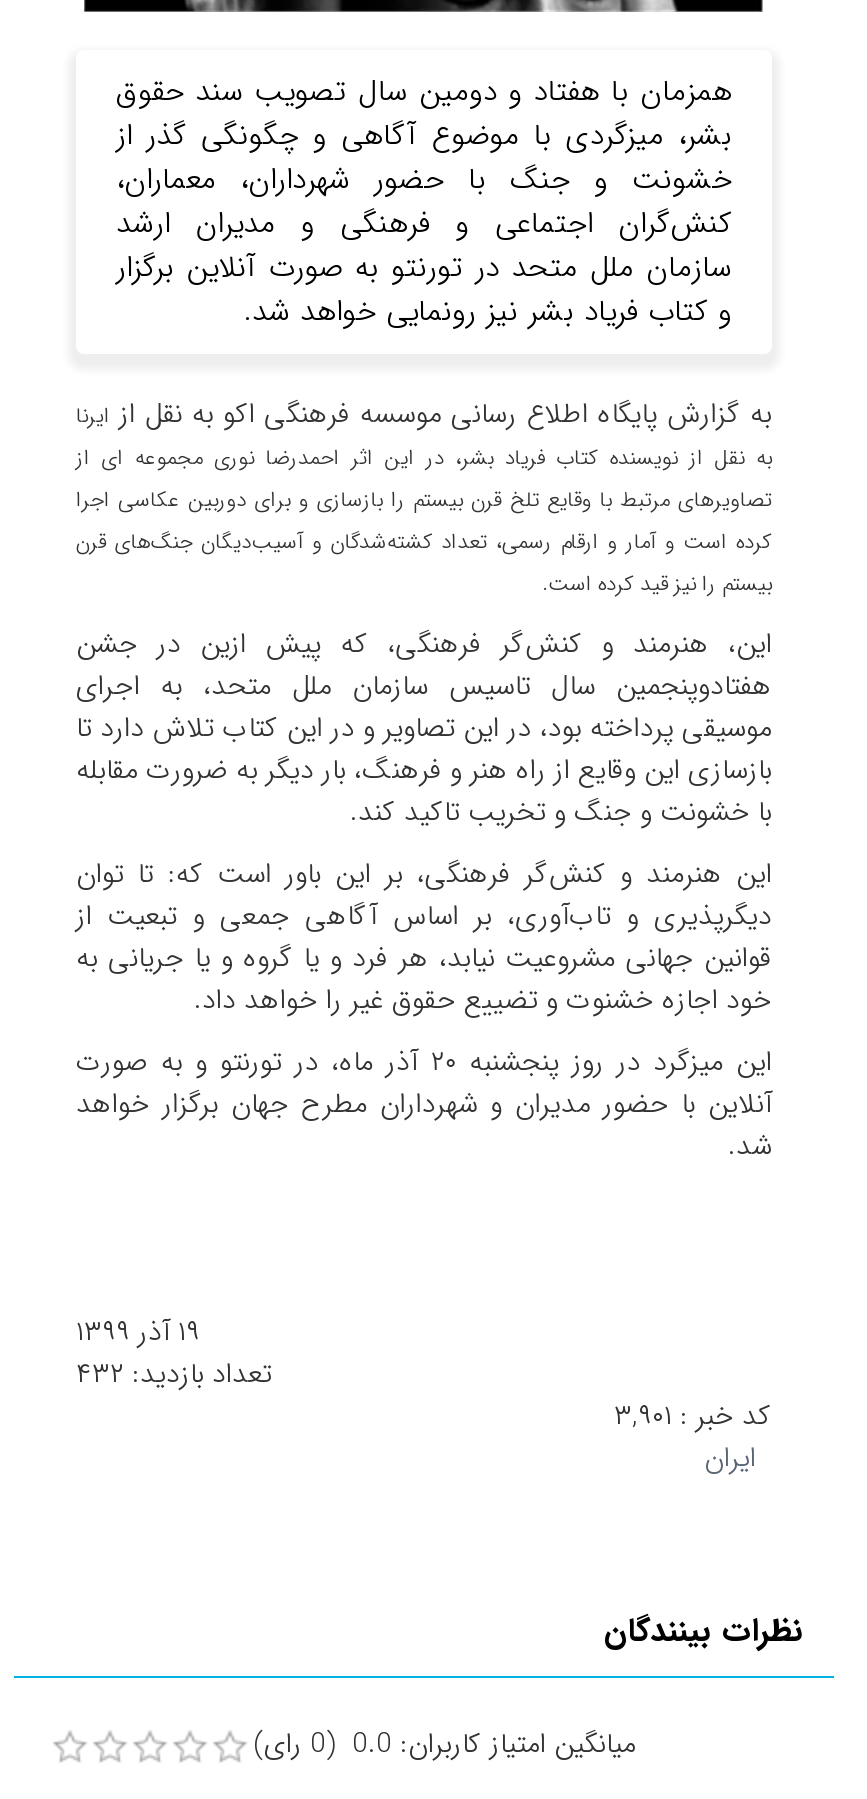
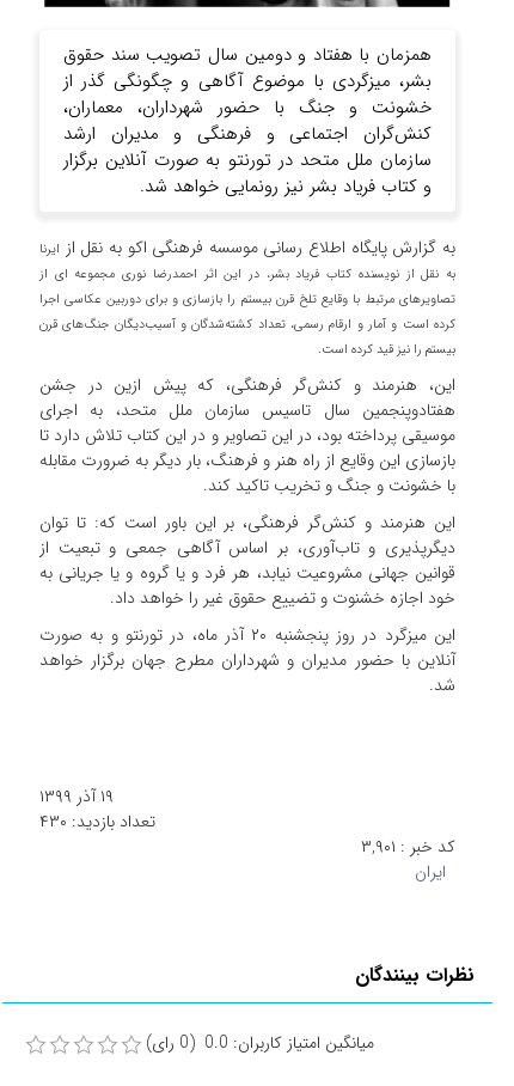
[76,1351,272,1395] تعداد بازدید: ۴۳۲ -> [39,808,155,834] تعداد بازدید: ۴۳۰

